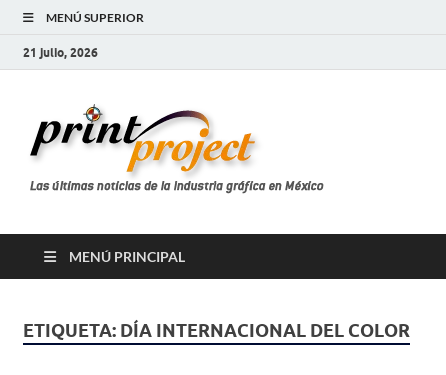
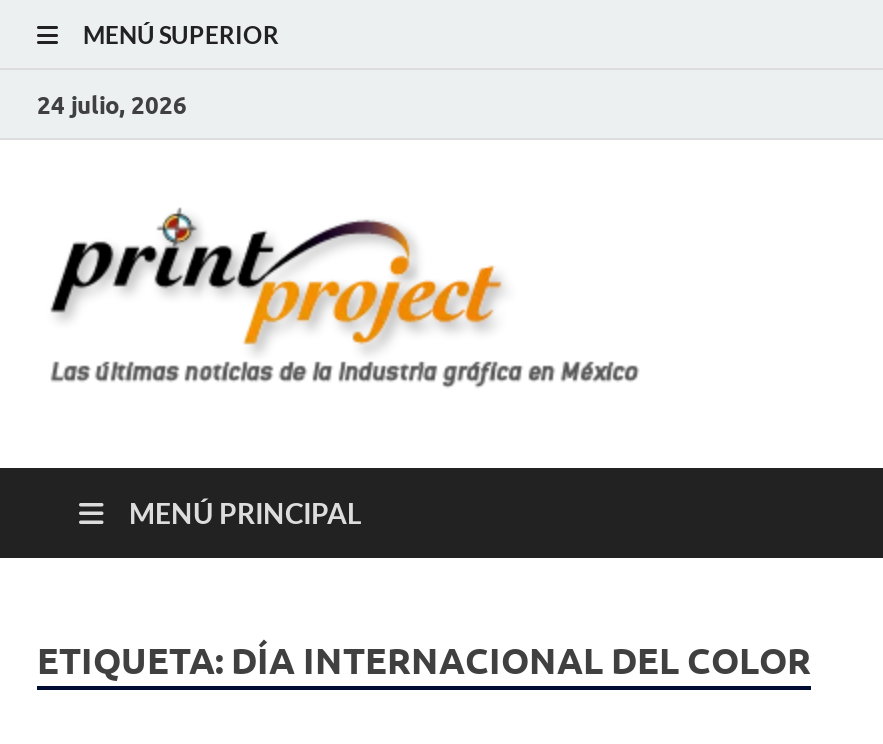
[23,44,98,59] 21 julio, 2026 -> [37,89,187,119] 24 julio, 2026

